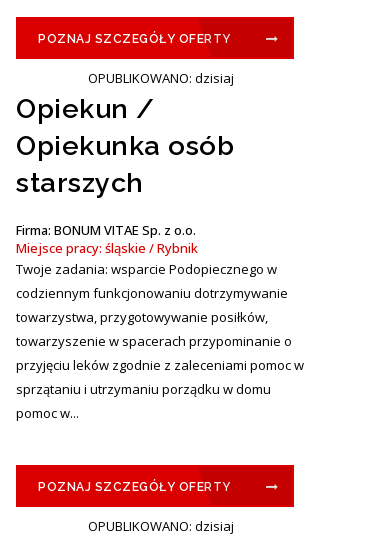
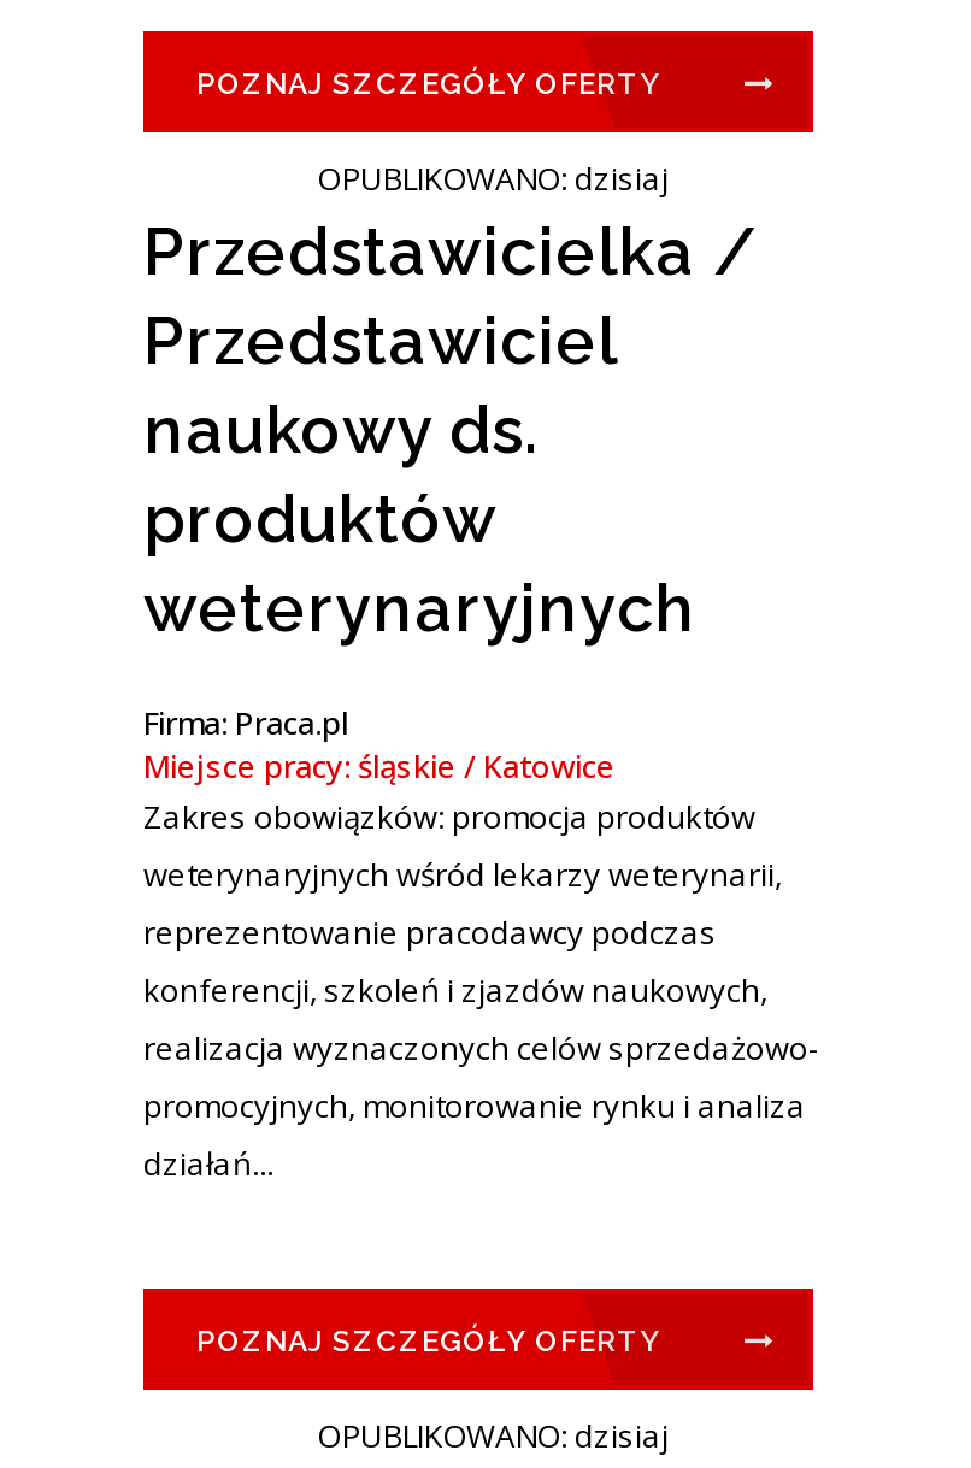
[16,93,234,198] Opiekun / | Opiekunka osób | starszych -> [143,214,758,645] Przedstawicielka / | Przedstawiciel | naukowy ds. | produktów | weterynaryjnych
[16,221,304,422] Firma: BONUM VITAE Sp. z o.o. | Miejsce pracy: śląskie / Rybnik | Twoje zadania: wsparcie Podopiecznego w | codziennym funkcjonowaniu dotrzymywanie | towarzystwa, przygotowywanie posiłków, | towarzyszenie w spacerach przypominanie o | przyjęciu leków zgodnie z zaleceniami pomoc w | sprzątaniu i utrzymaniu porządku w domu | pomoc w... -> [143,701,818,1185] Firma: Praca.pl | Miejsce pracy: śląskie / Katowice | Zakres obowiązków: promocja produktów | weterynaryjnych wśród lekarzy weterynarii, | reprezentowanie pracodawcy podczas | konferencji, szkoleń i zjazdów naukowych, | realizacja wyznaczonych celów sprzedażowo- | promocyjnych, monitorowanie rynku i analiza | działań...

